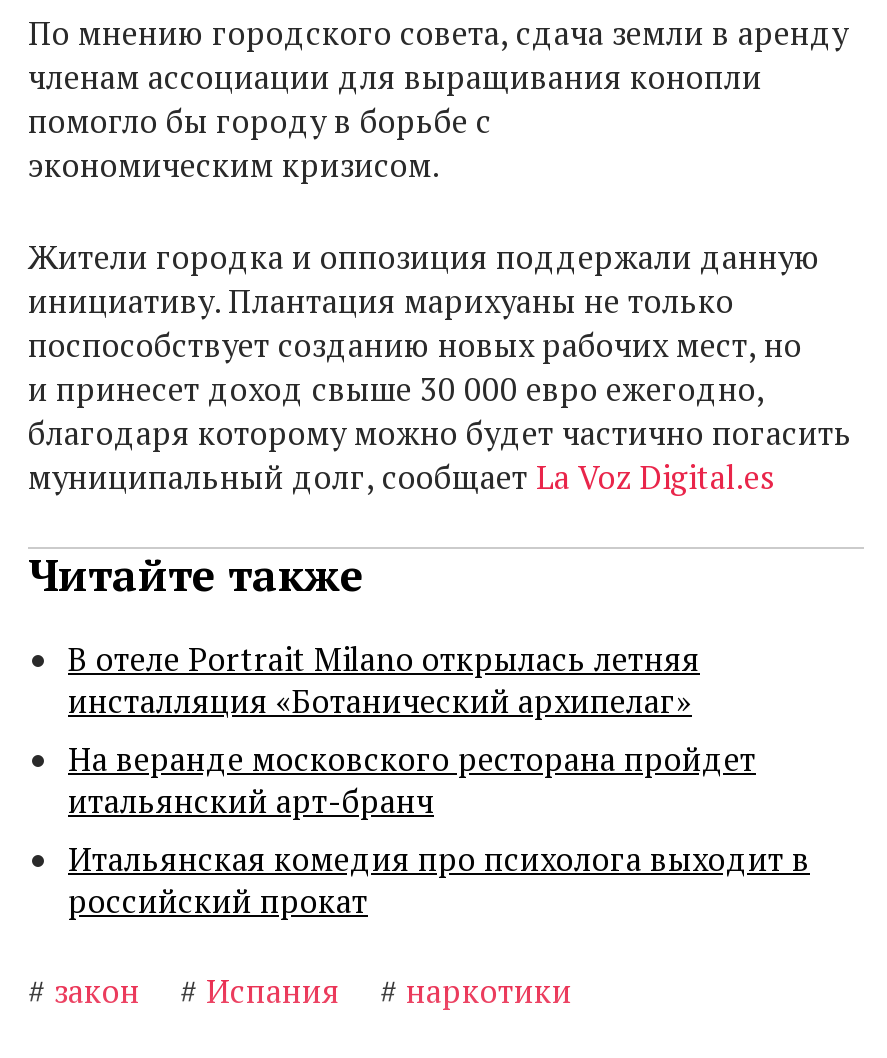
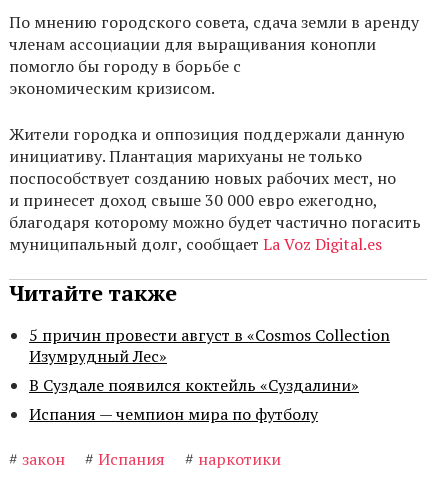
[68,638,810,924] В отеле Portrait Milano открылась летняя | инсталляция «Ботанический архипелаг» | На веранде московского ресторана пройдет | итальянский арт-бранч | Итальянская комедия про психолога выходит в | российский прокат -> [29,324,390,425] 5 причин провести август в «Cosmos Collection | Изумрудный Лес» | В Суздале появился коктейль «Суздалини» | Испания — чемпион мира по футболу

